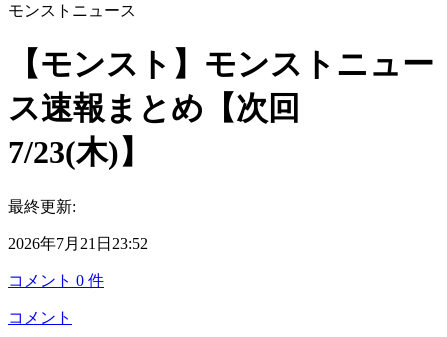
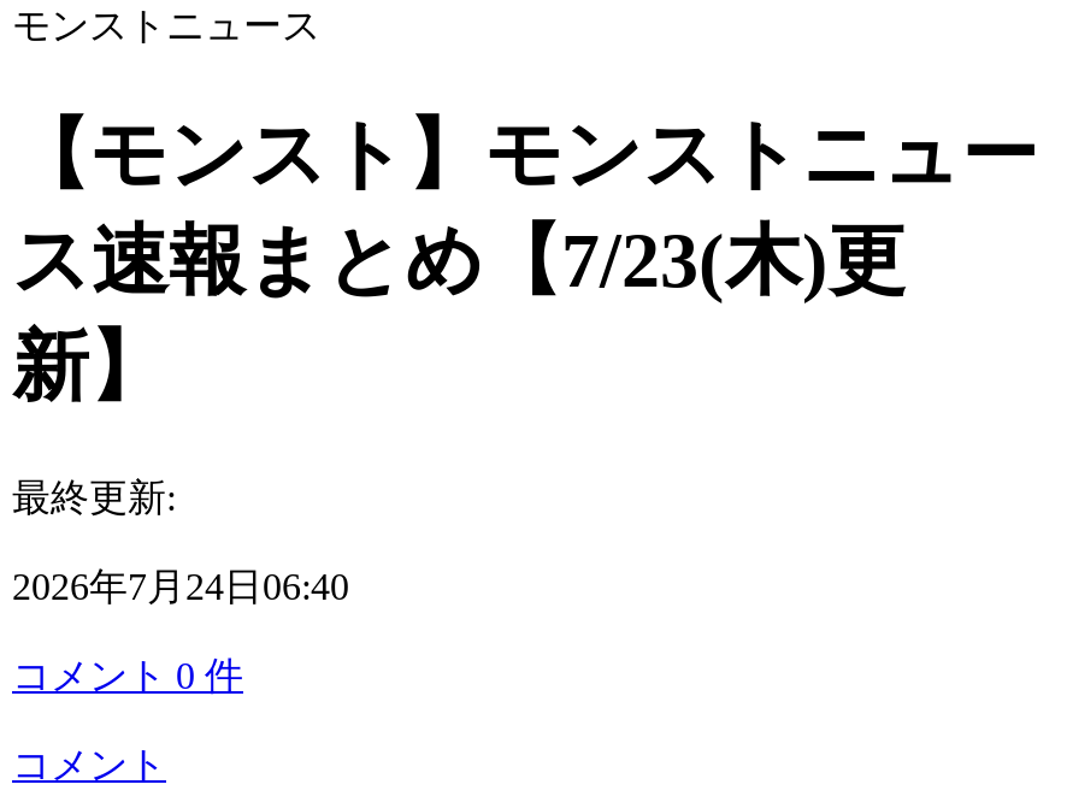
[8,90,300,170] ス速報まとめ【次回 | 7/23(木)】 -> [12,218,906,410] ス速報まとめ【7/23(木)更 | 新】
[8,235,148,252] 2026年7月21日23:52 -> [12,566,349,607] 2026年7月24日06:40

